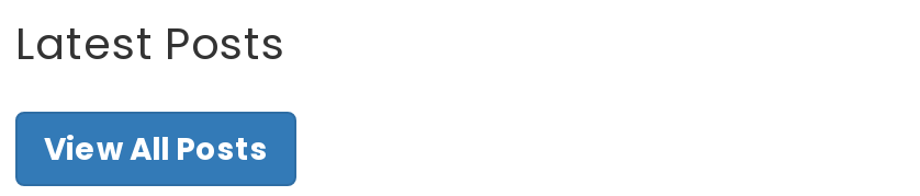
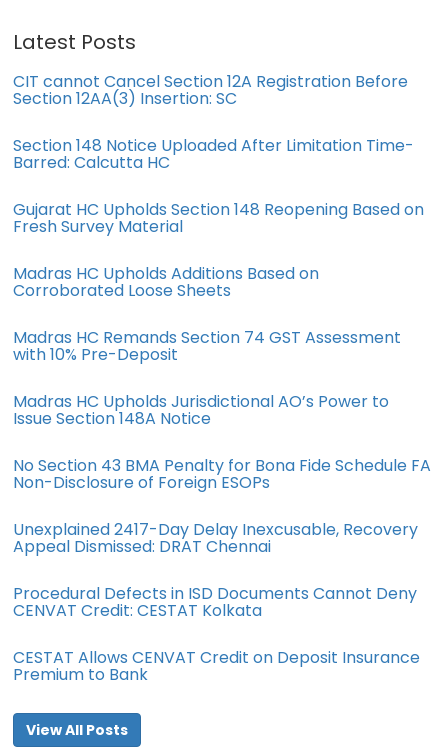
none -> [13,70,431,686] CIT cannot Cancel Section 12A Registration Before | Section 12AA(3) Insertion: SC | Section 148 Notice Uploaded After Limitation Time- | Barred: Calcutta HC | Gujarat HC Upholds Section 148 Reopening Based on | Fresh Survey Material | Madras HC Upholds Additions Based on | Corroborated Loose Sheets | Madras HC Remands Section 74 GST Assessment | with 10% Pre-Deposit | Madras HC Upholds Jurisdictional AO’s Power to | Issue Section 148A Notice | No Section 43 BMA Penalty for Bona Fide Schedule FA | Non-Disclosure of Foreign ESOPs | Unexplained 2417-Day Delay Inexcusable, Recovery | Appeal Dismissed: DRAT Chennai | Procedural Defects in ISD Documents Cannot Deny | CENVAT Credit: CESTAT Kolkata | CESTAT Allows CENVAT Credit on Deposit Insurance | Premium to Bank

